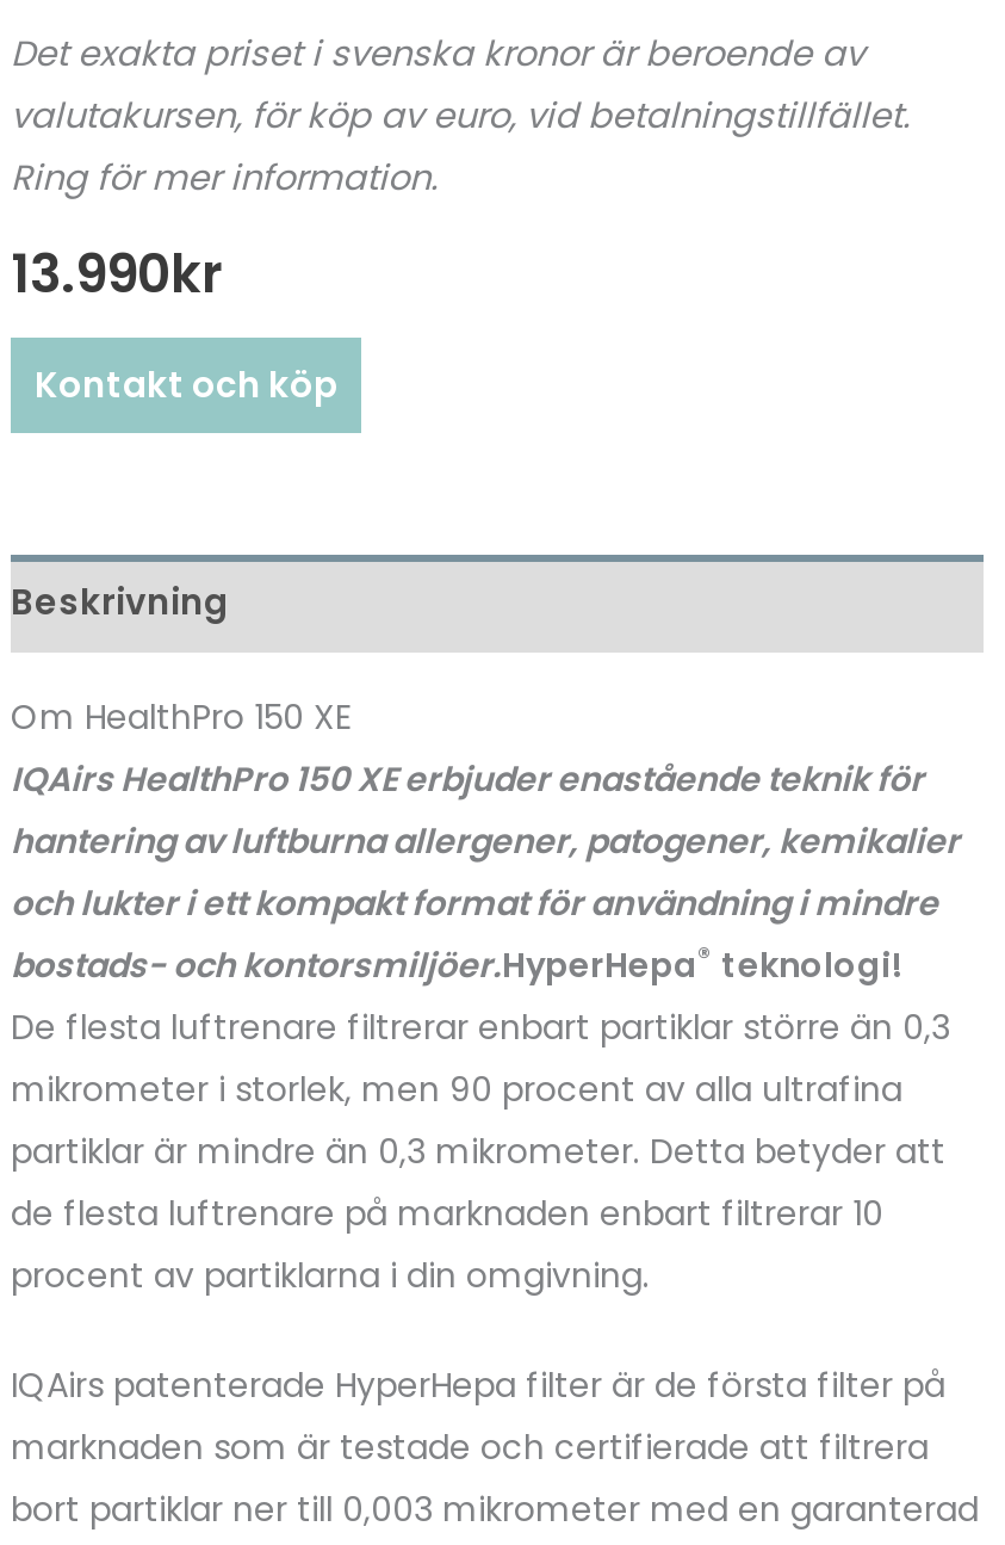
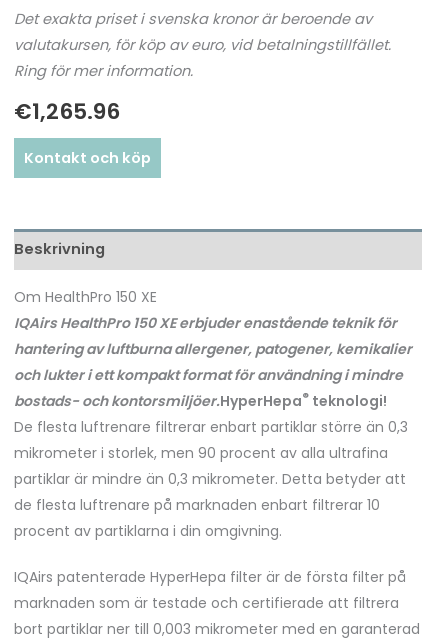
[11,237,225,311] 13.990kr -> [14,96,120,127] €1,265.96

